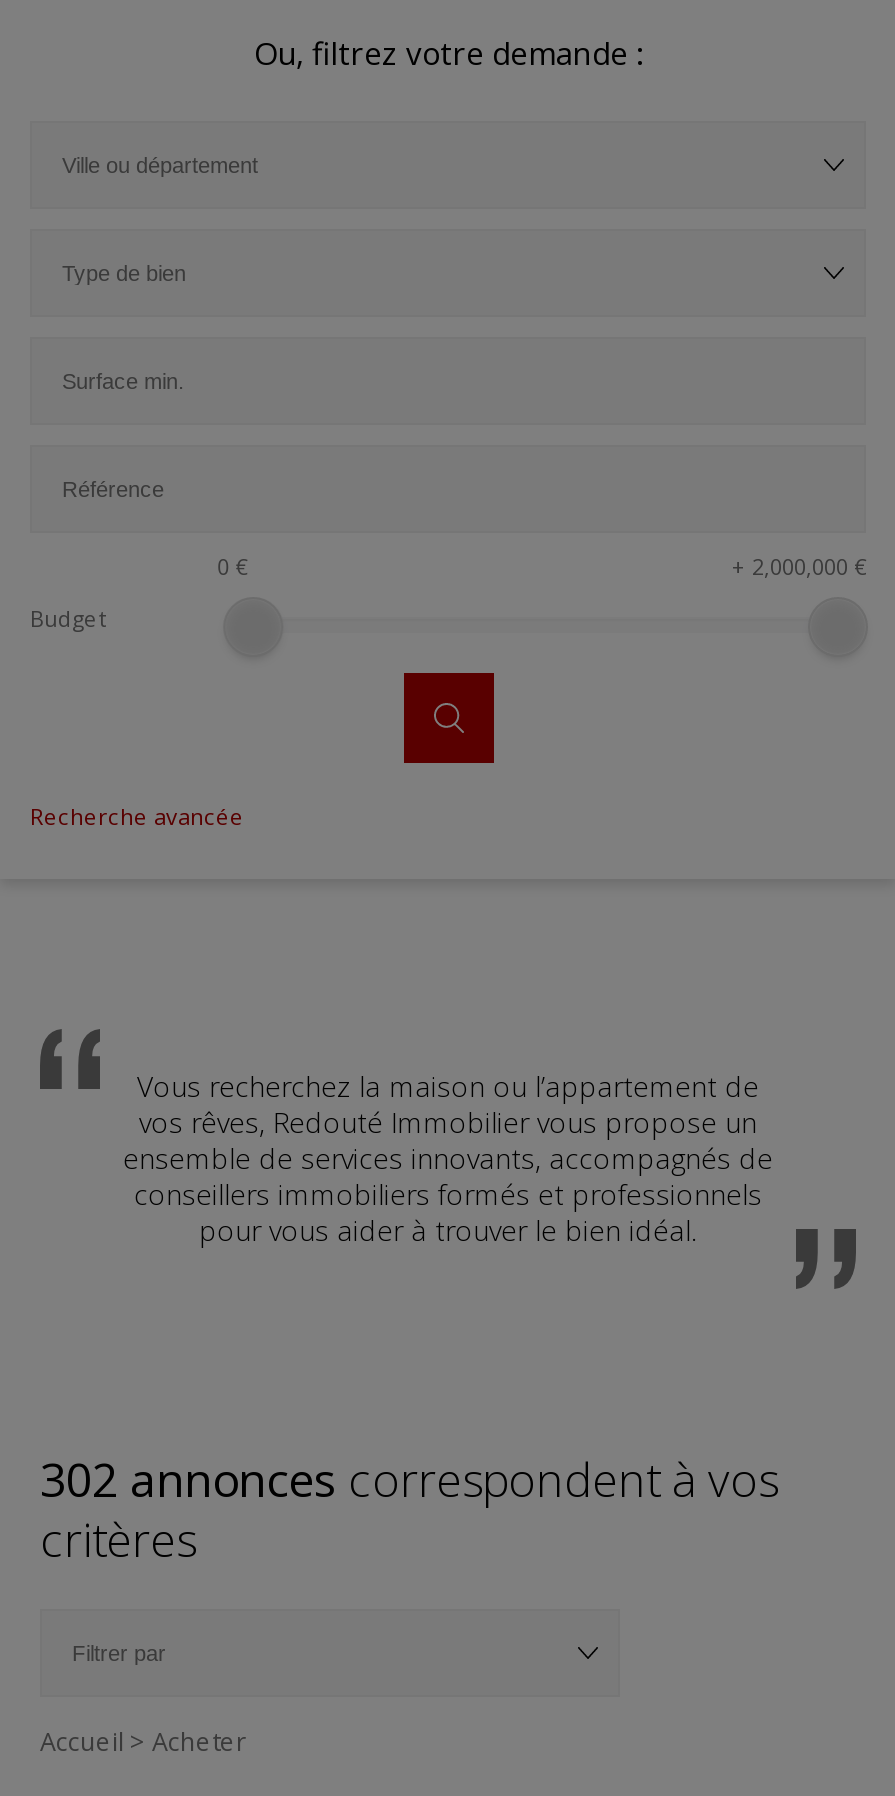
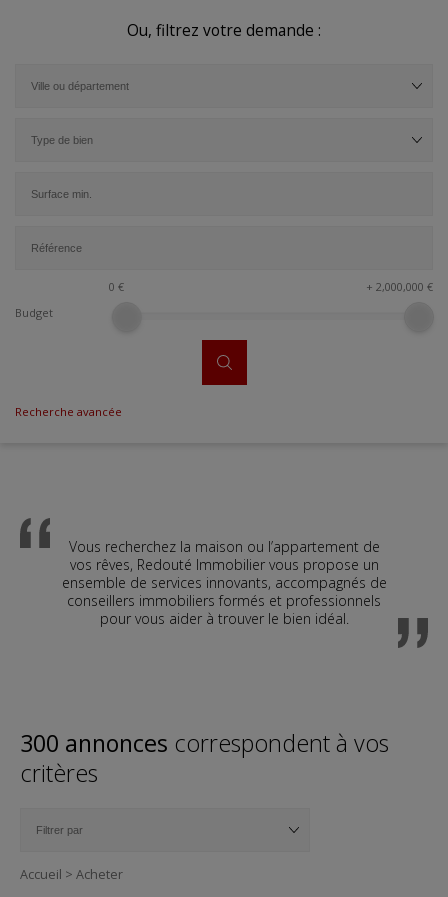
[40,1447,778,1511] 302 annonces correspondent à vos -> [20,727,389,759] 300 annonces correspondent à vos

